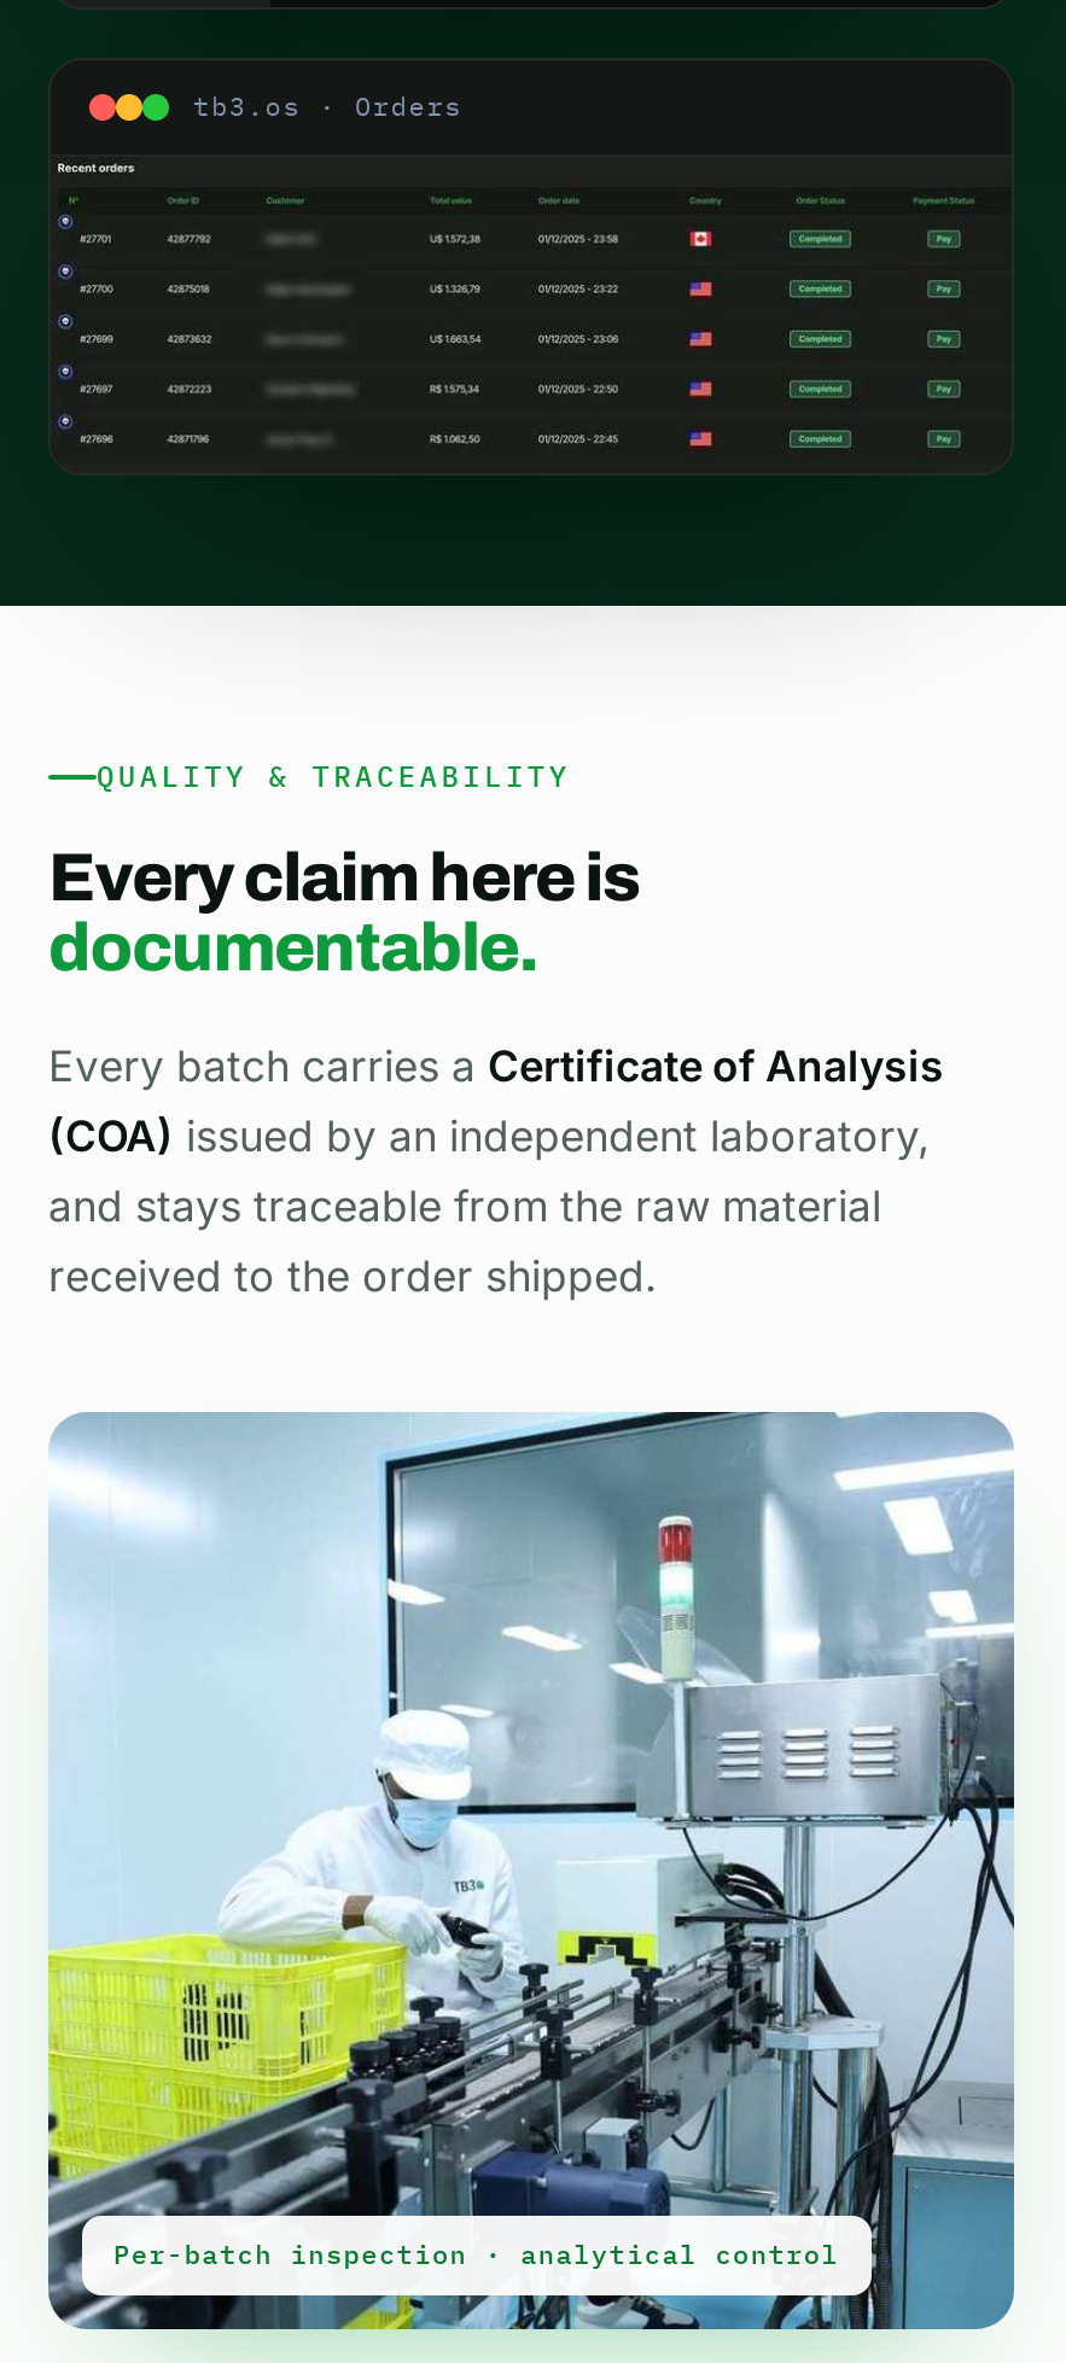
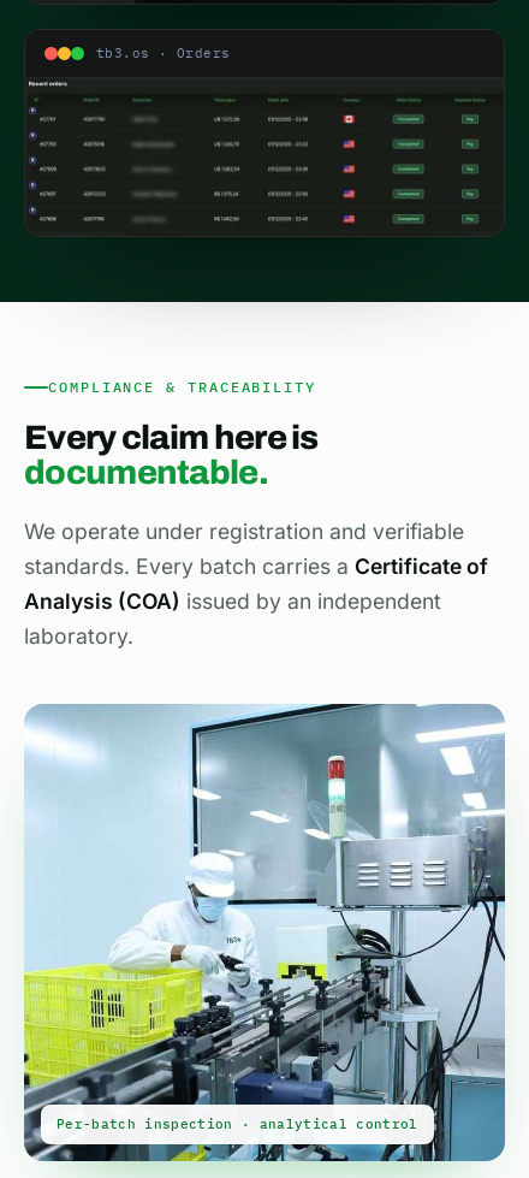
[97,759,570,795] QUALITY & TRACEABILITY -> [48,378,316,396] COMPLIANCE & TRACEABILITY
[48,1041,944,1302] Every batch carries a Certificate of Analysis | (COA) issued by an independent laboratory, | and stays traceable from the raw material | received to the order shipped. -> [24,519,488,649] We operate under registration and verifiable | standards. Every batch carries a Certificate of | Analysis (COA) issued by an independent | laboratory.

